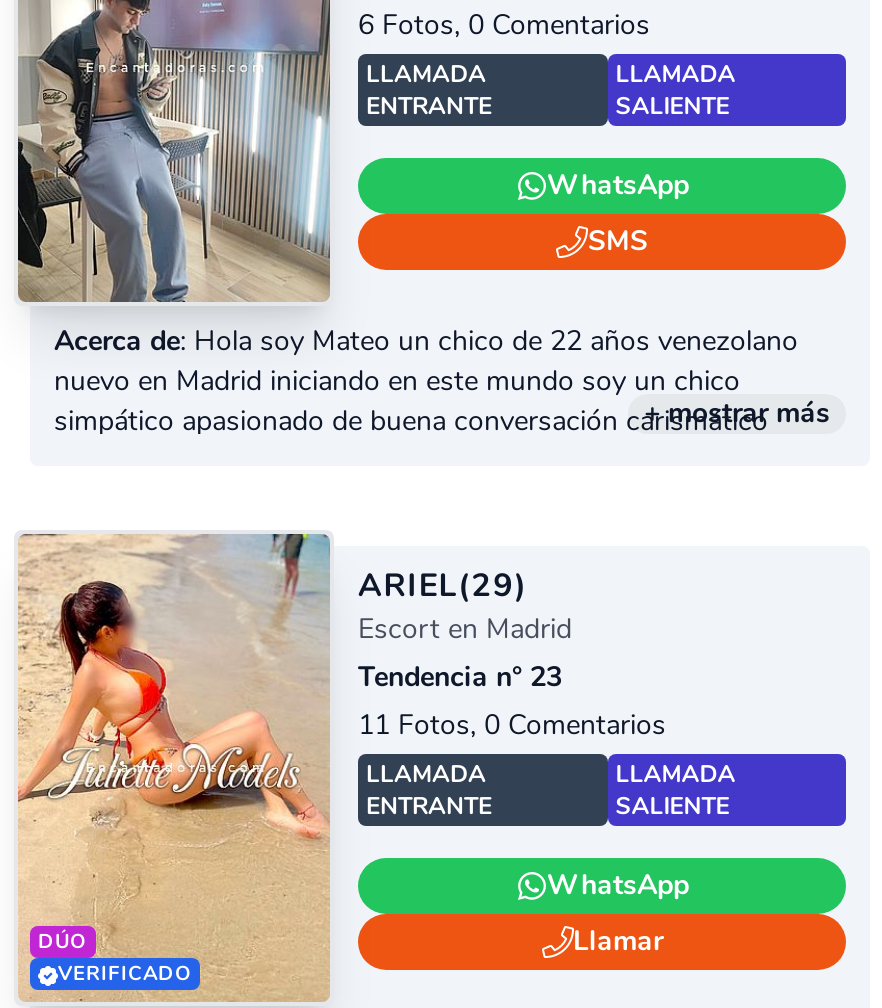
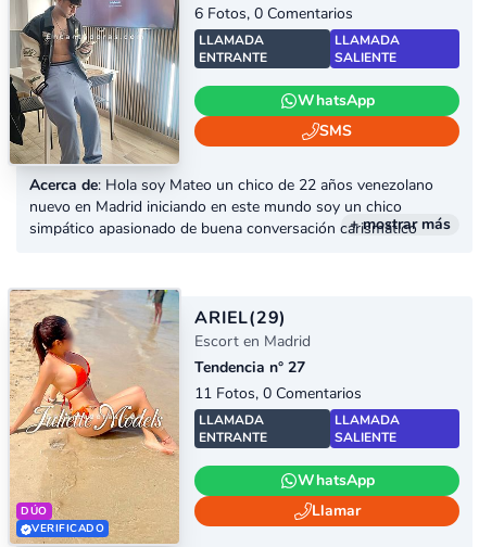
[358,658,562,696] Tendencia n° 23 -> [194,357,305,378] Tendencia n° 27

